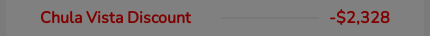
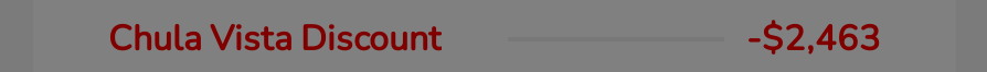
[329,7,390,29] -$2,328 -> [746,14,881,62] -$2,463

